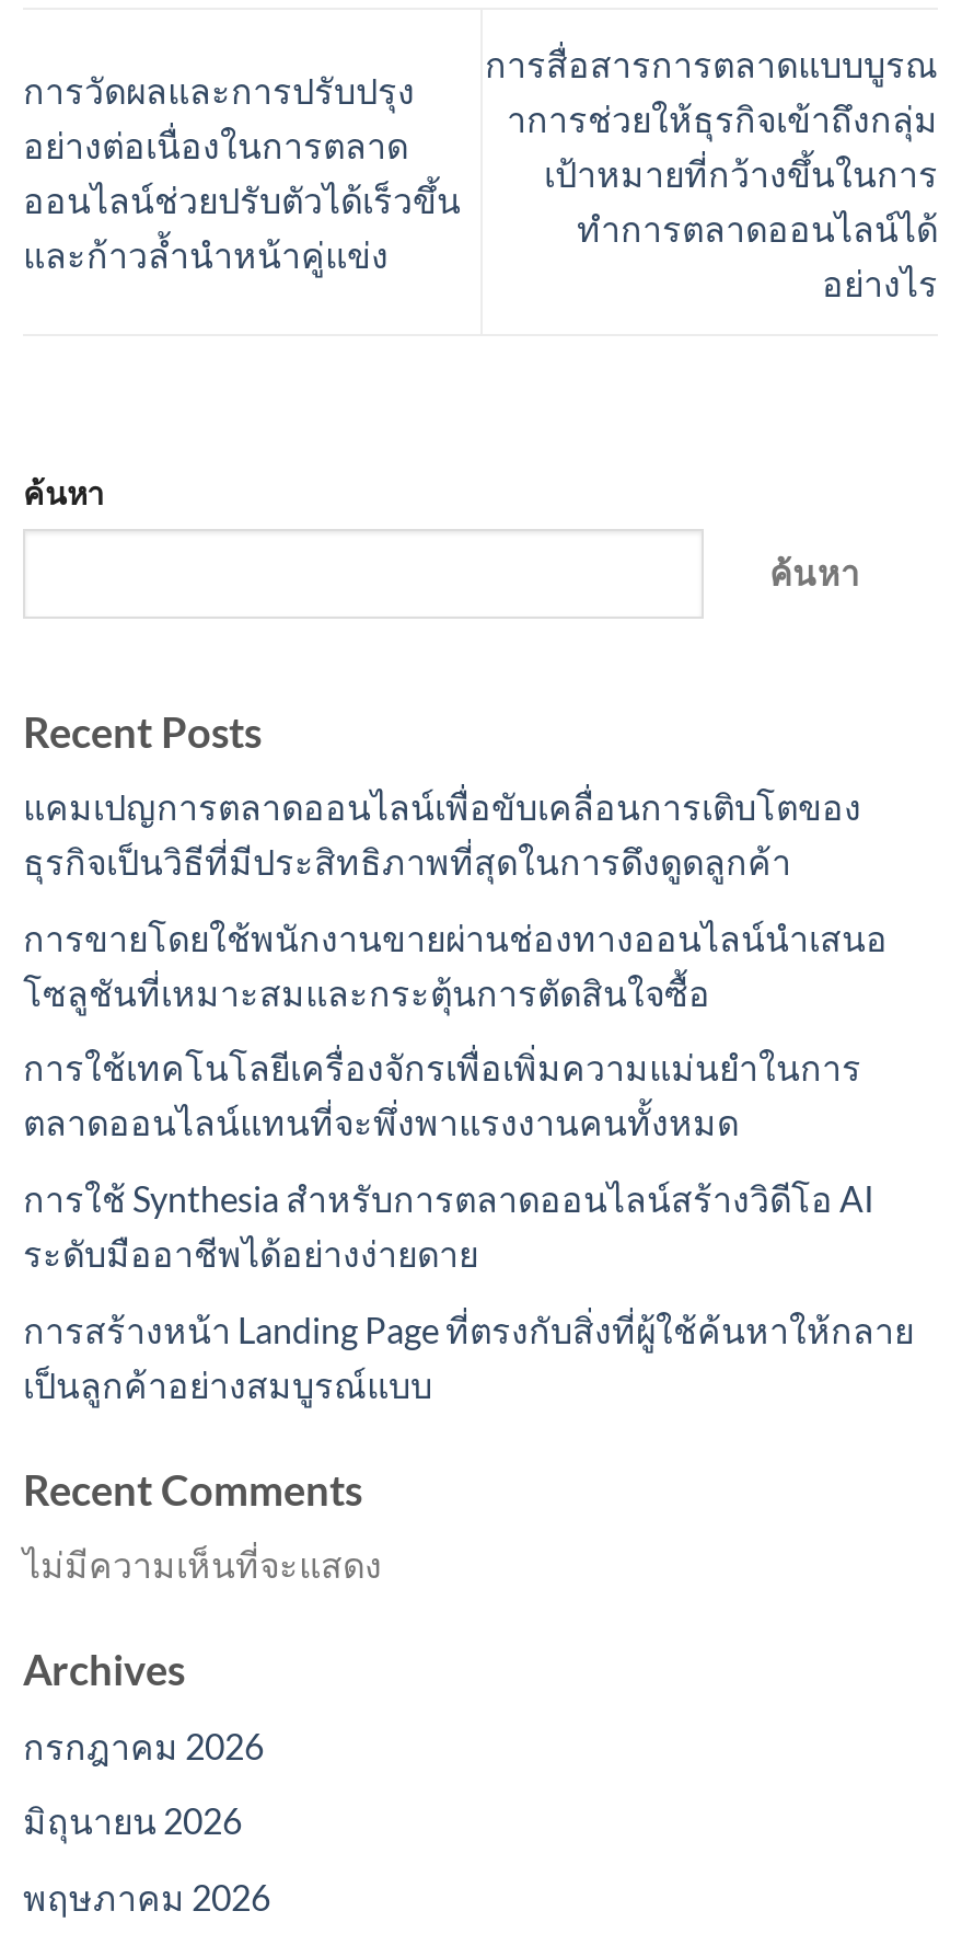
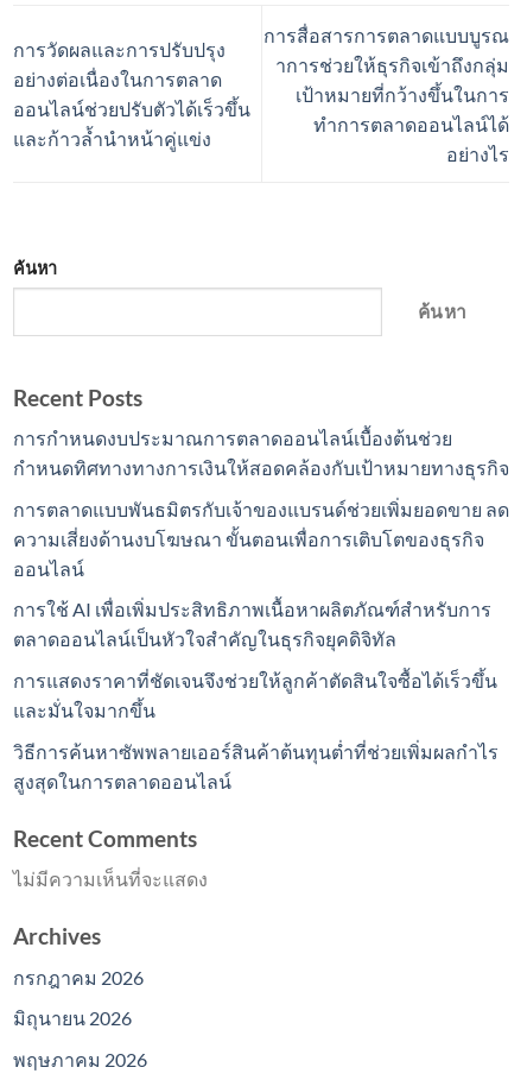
[23,786,861,882] แคมเปญการตลาดออนไลน์เพื่อขับเคลื่อนการเติบโตของ | ธุรกิจเป็นวิธีที่มีประสิทธิภาพที่สุดในการดึงดูดลูกค้า -> [13,427,509,479] การกำหนดงบประมาณการตลาดออนไลน์เบื้องต้นช่วย | กำหนดทิศทางทางการเงินให้สอดคล้องกับเป้าหมายทางธุรกิจ
[23,916,888,1013] การขายโดยใช้พนักงานขายผ่านช่องทางออนไลน์นำเสนอ | โซลูชันที่เหมาะสมและกระตุ้นการตัดสินใจซื้อ -> [13,498,509,580] การตลาดแบบพันธมิตรกับเจ้าของแบรนด์ช่วยเพิ่มยอดขาย ลด | ความเสี่ยงด้านงบโฆษณา ขั้นตอนเพื่อการเติบโตของธุรกิจ | ออนไลน์
[23,1047,861,1143] การใช้เทคโนโลยีเครื่องจักรเพื่อเพิ่มความแม่นยำในการ | ตลาดออนไลน์แทนที่จะพึ่งพาแรงงานคนทั้งหมด -> [13,598,491,650] การใช้ AI เพื่อเพิ่มประสิทธิภาพเนื้อหาผลิตภัณฑ์สำหรับการ | ตลาดออนไลน์เป็นหัวใจสำคัญในธุรกิจยุคดิจิทัล
[23,1177,874,1274] การใช้ Synthesia สำหรับการตลาดออนไลน์สร้างวิดีโอ AI | ระดับมืออาชีพได้อย่างง่ายดาย -> [13,669,497,721] การแสดงราคาที่ชัดเจนจึงช่วยให้ลูกค้าตัดสินใจซื้อได้เร็วขึ้น | และมั่นใจมากขึ้น
[23,1308,914,1404] การสร้างหน้า Landing Page ที่ตรงกับสิ่งที่ผู้ใช้ค้นหาให้กลาย | เป็นลูกค้าอย่างสมบูรณ์แบบ -> [13,740,499,792] วิธีการค้นหาซัพพลายเออร์สินค้าต้นทุนต่ำที่ช่วยเพิ่มผลกำไร | สูงสุดในการตลาดออนไลน์

